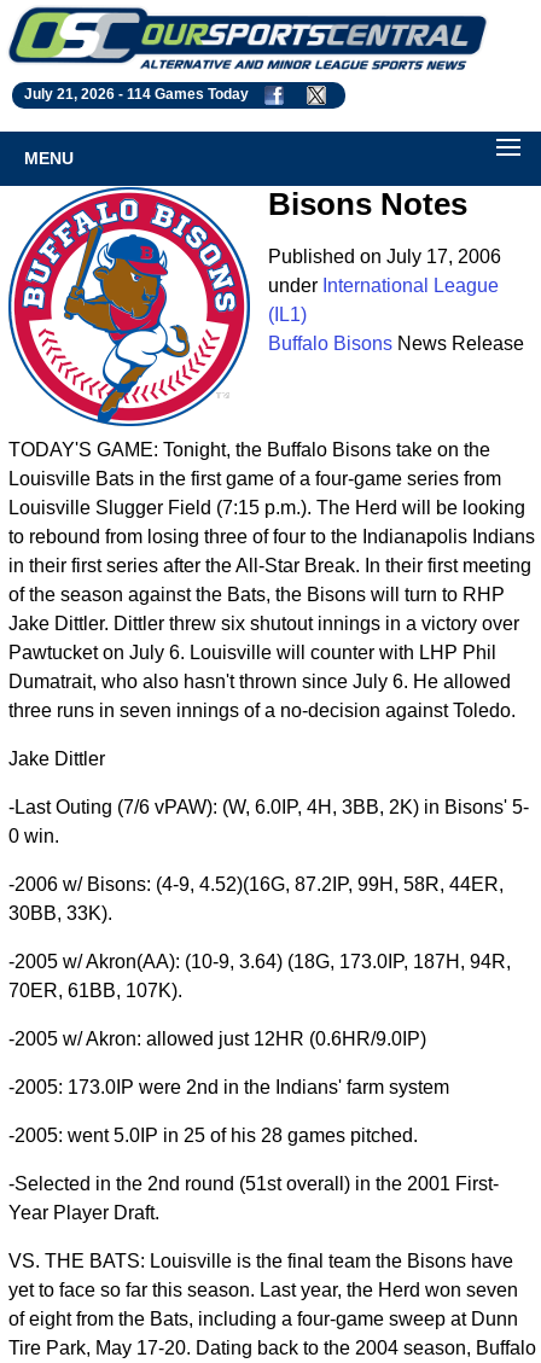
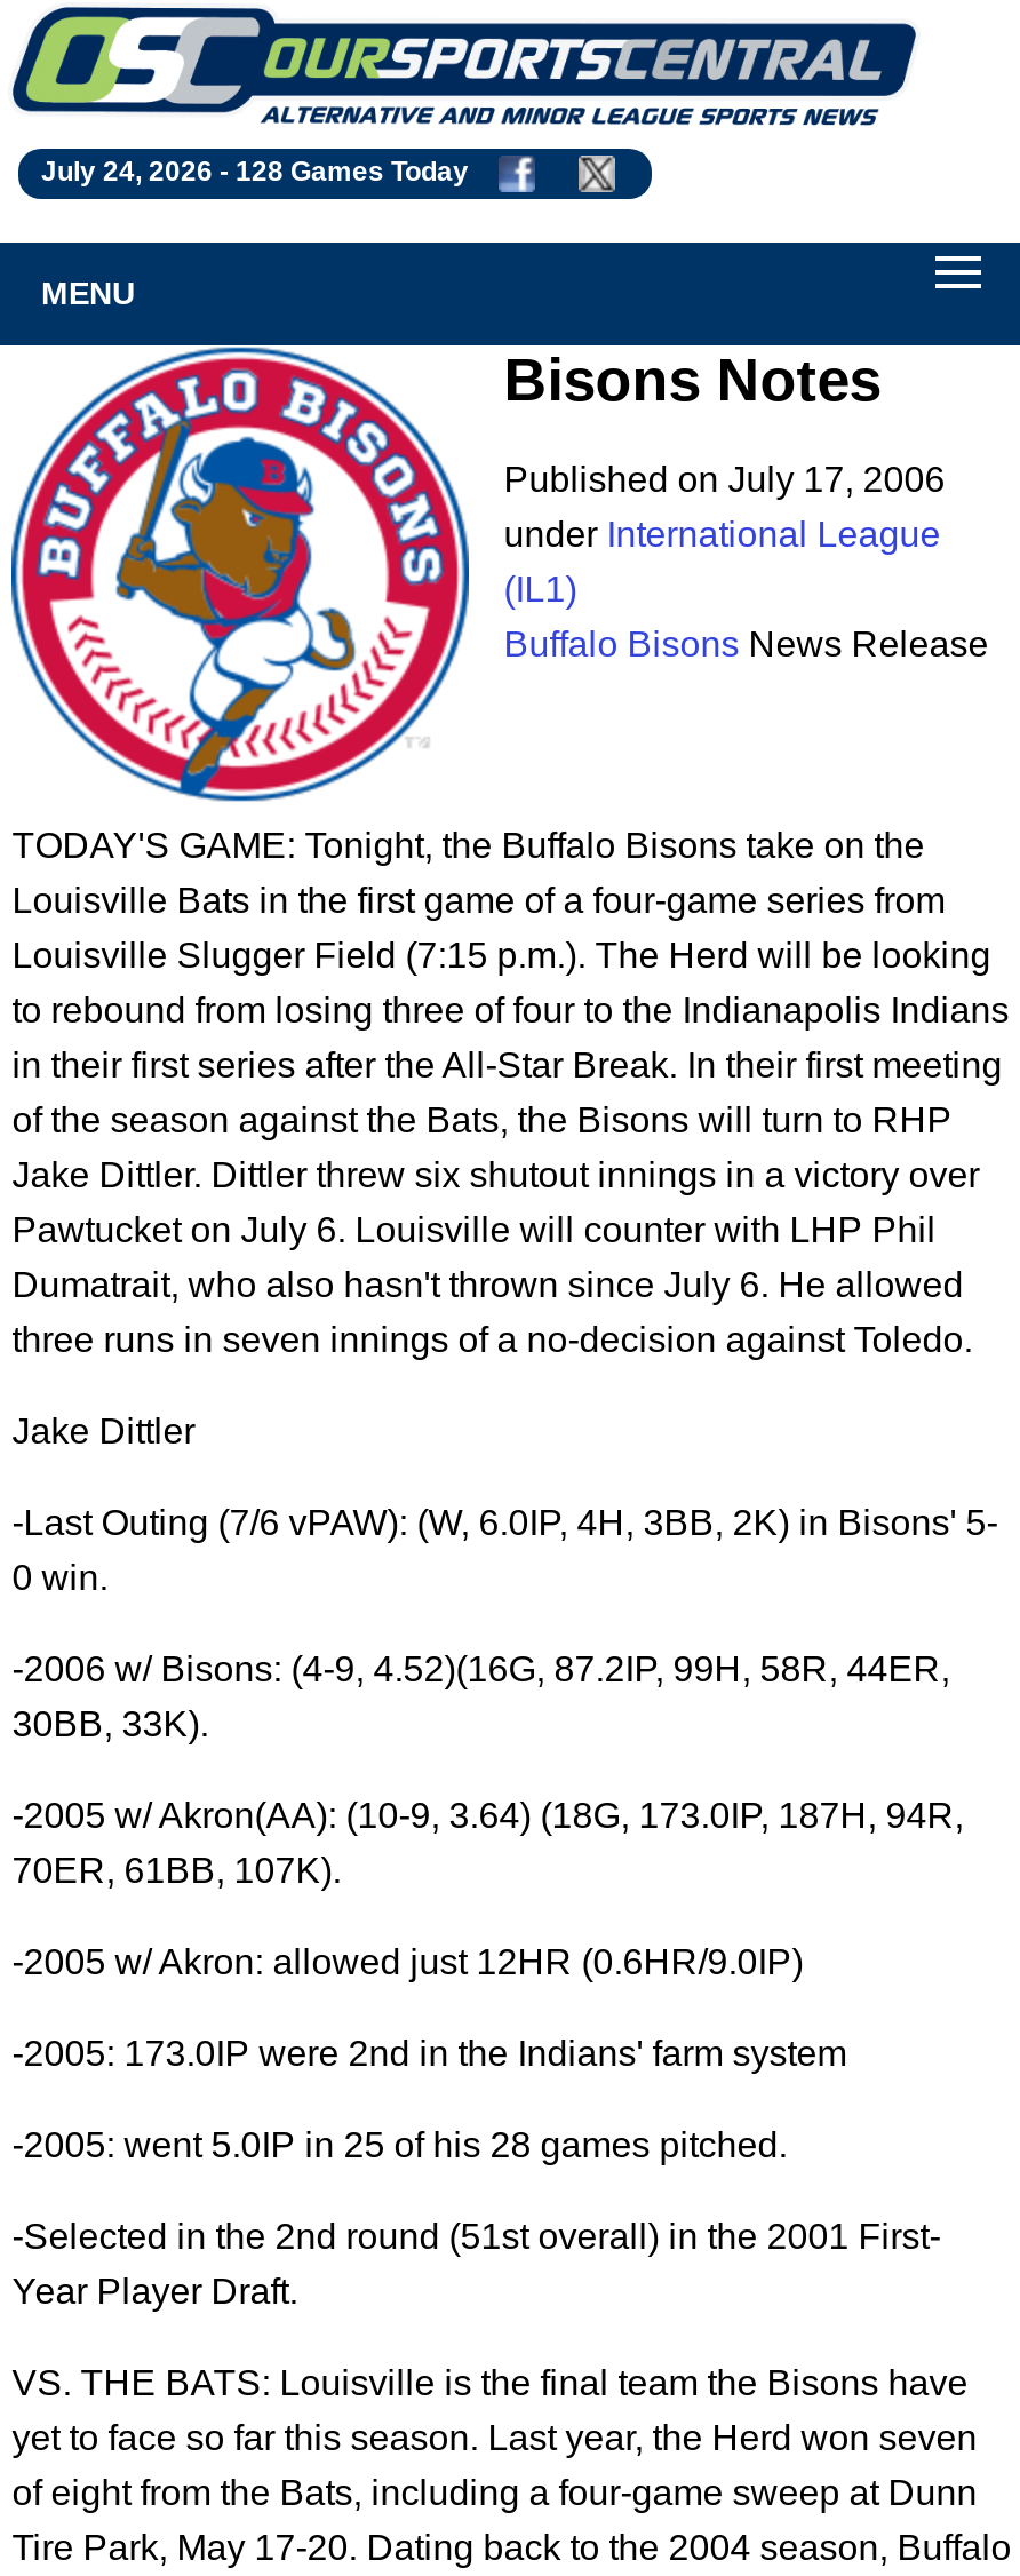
[24,86,249,103] July 21, 2026 - 114 Games Today -> [41,156,469,188] July 24, 2026 - 128 Games Today

